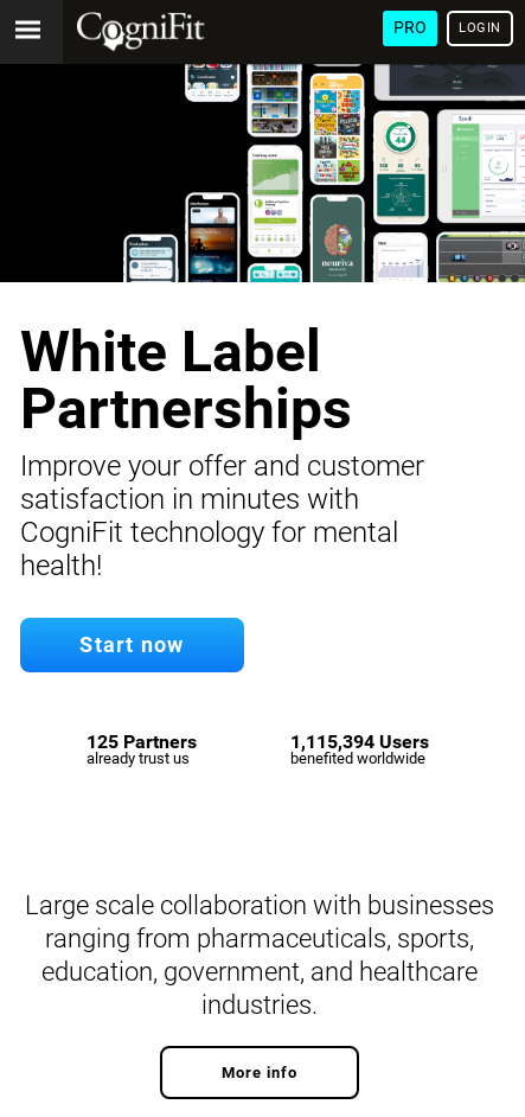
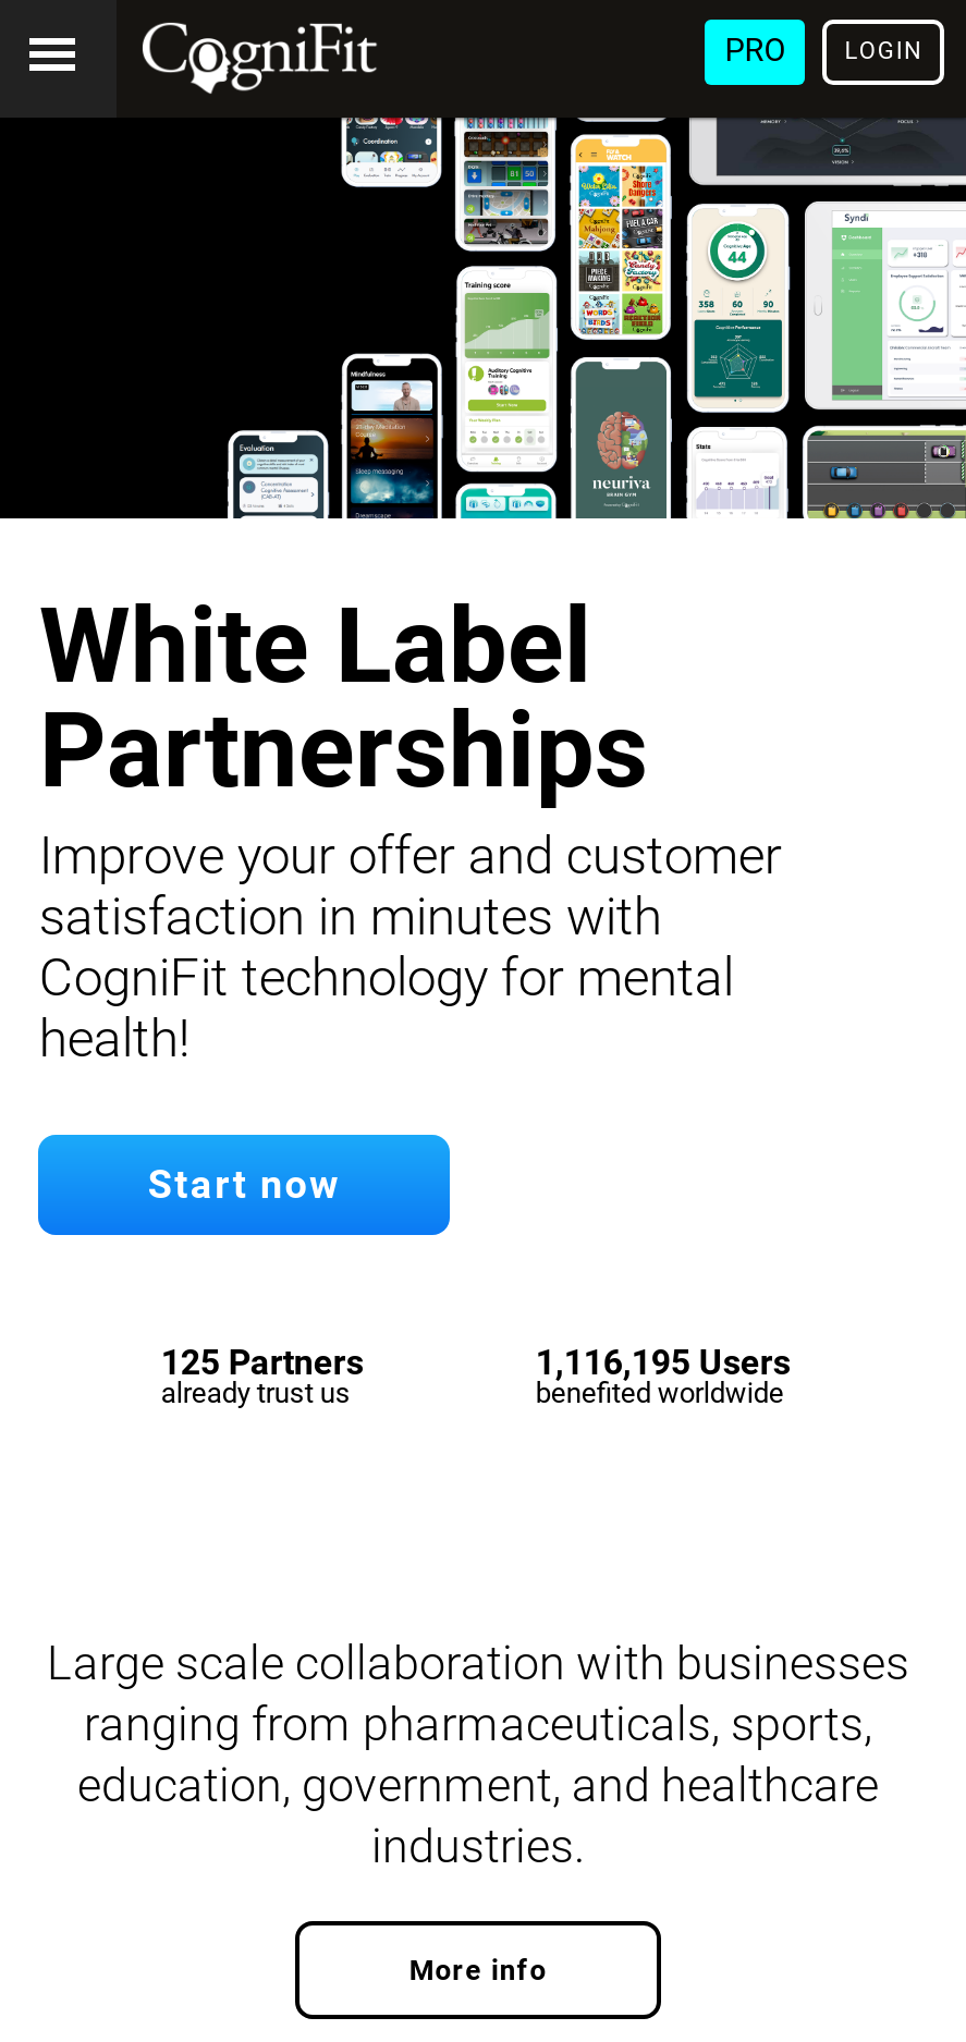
[291,730,429,753] 1,115,394 Users -> [536,1341,790,1383] 1,116,195 Users

